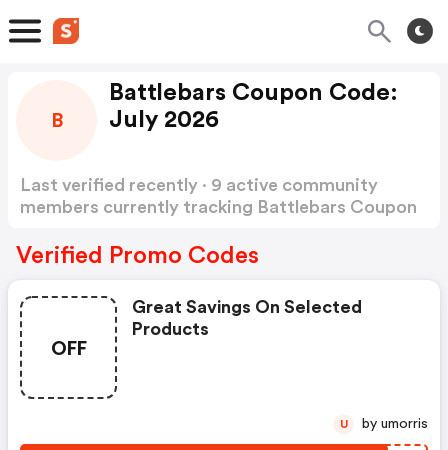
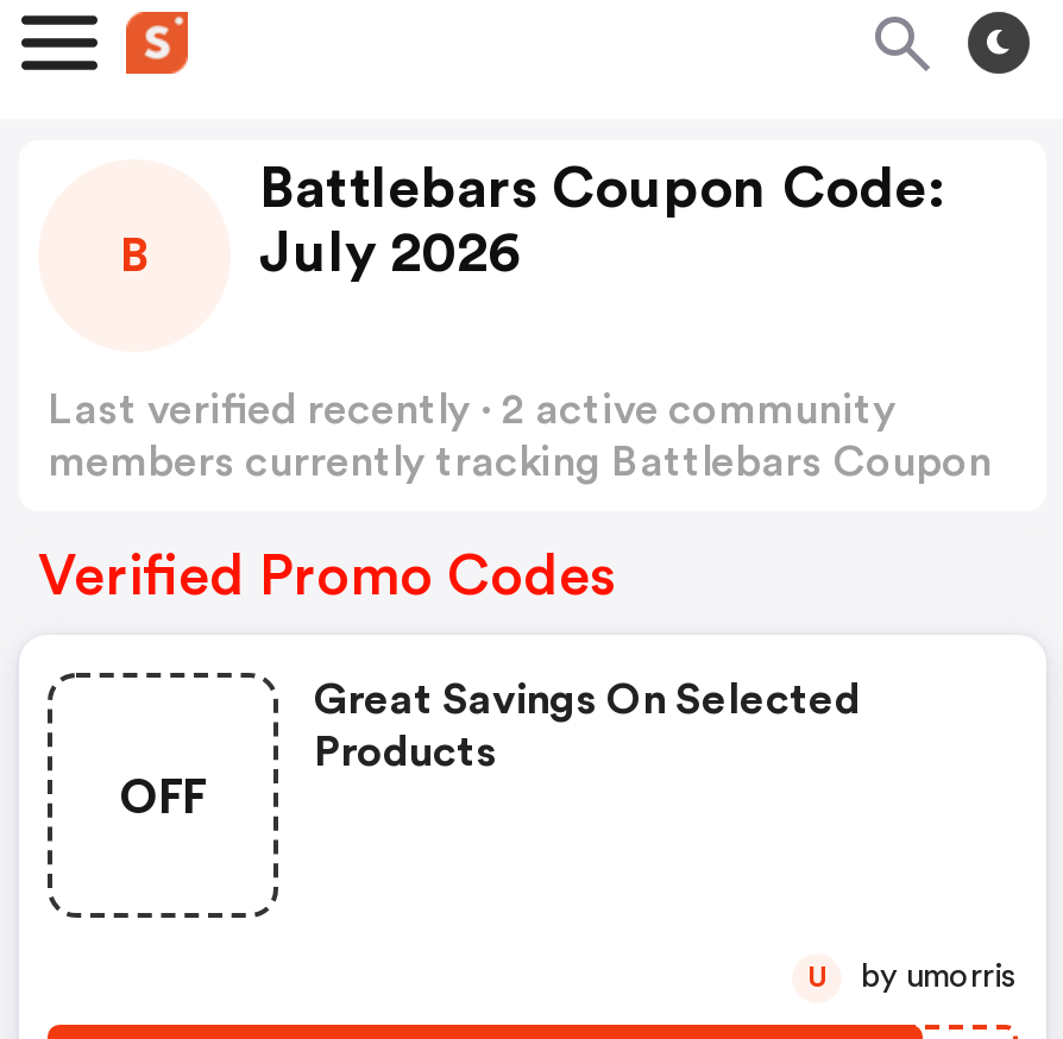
[20,176,378,194] Last verified recently · 9 active community -> [48,388,897,430] Last verified recently · 2 active community

